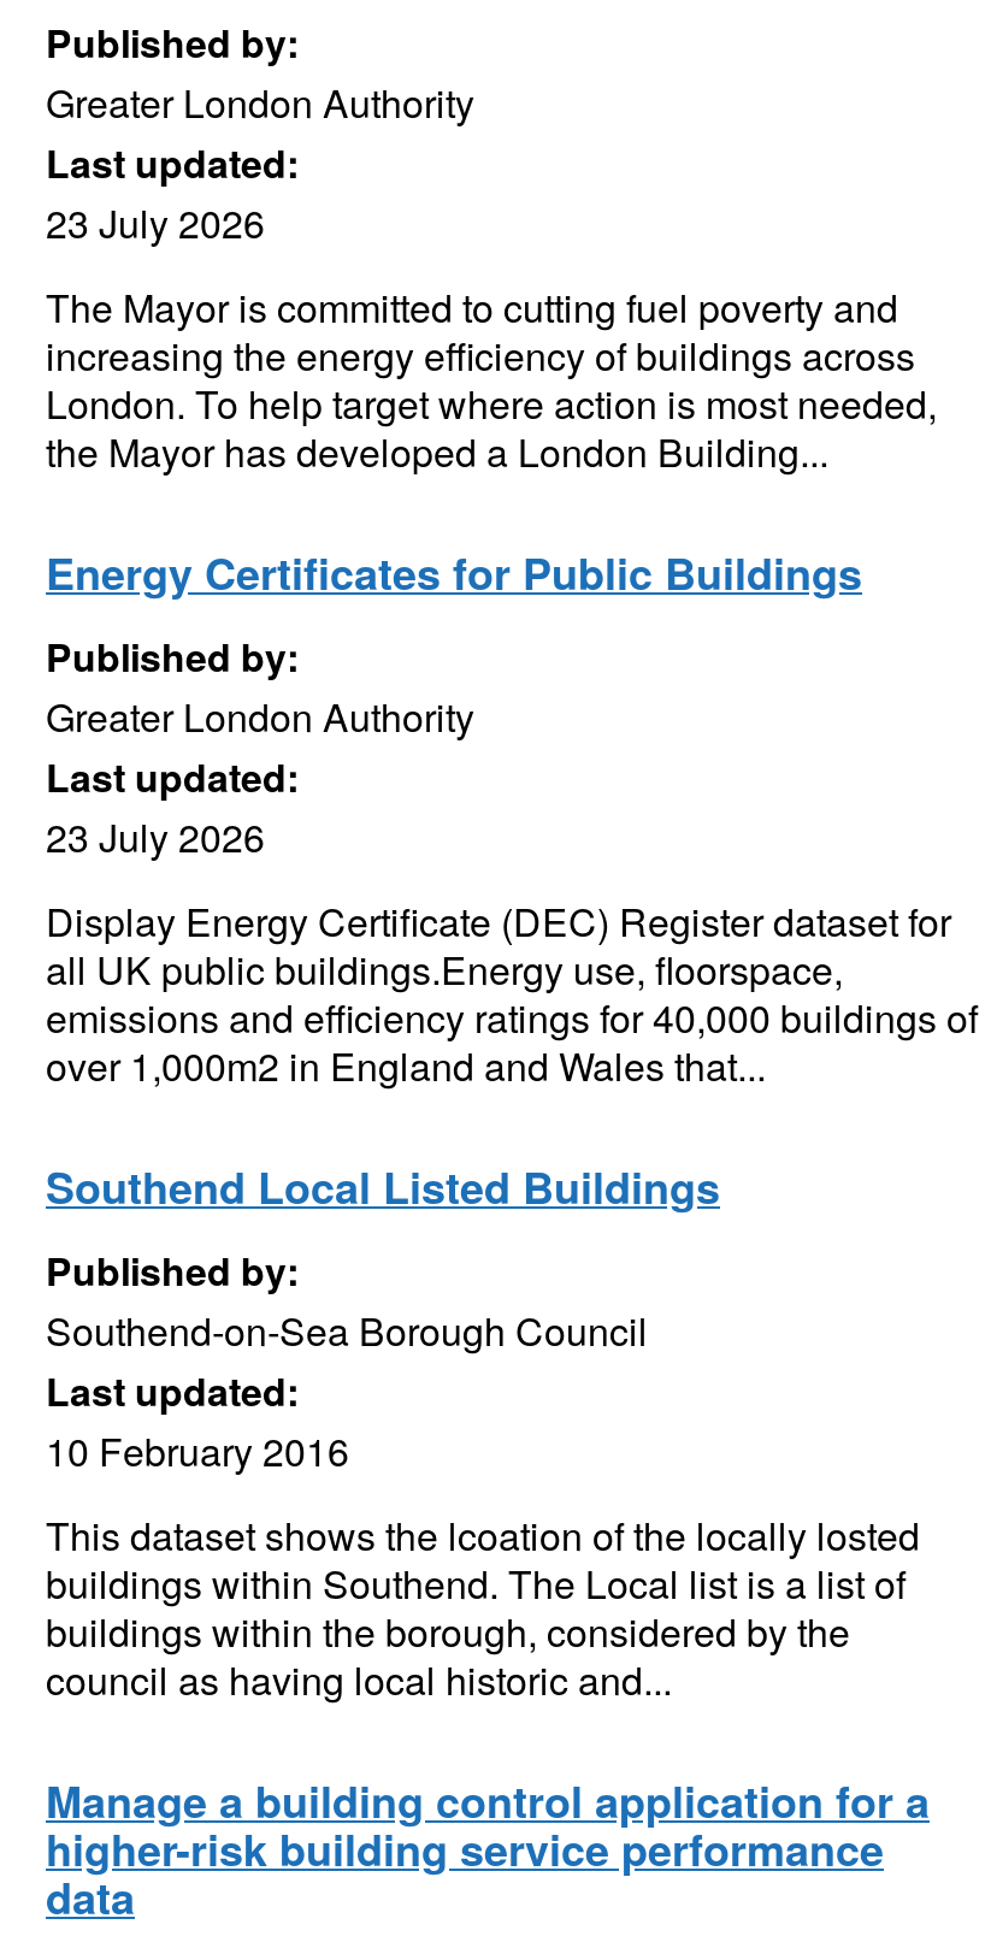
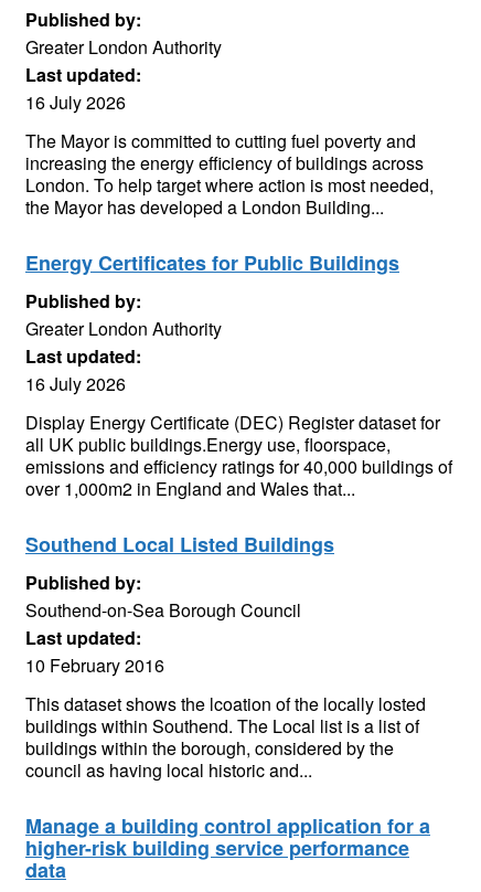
[46,195,265,250] 23 July 2026 -> [25,89,126,115] 16 July 2026
[46,809,265,864] 23 July 2026 -> [25,371,126,396] 16 July 2026

